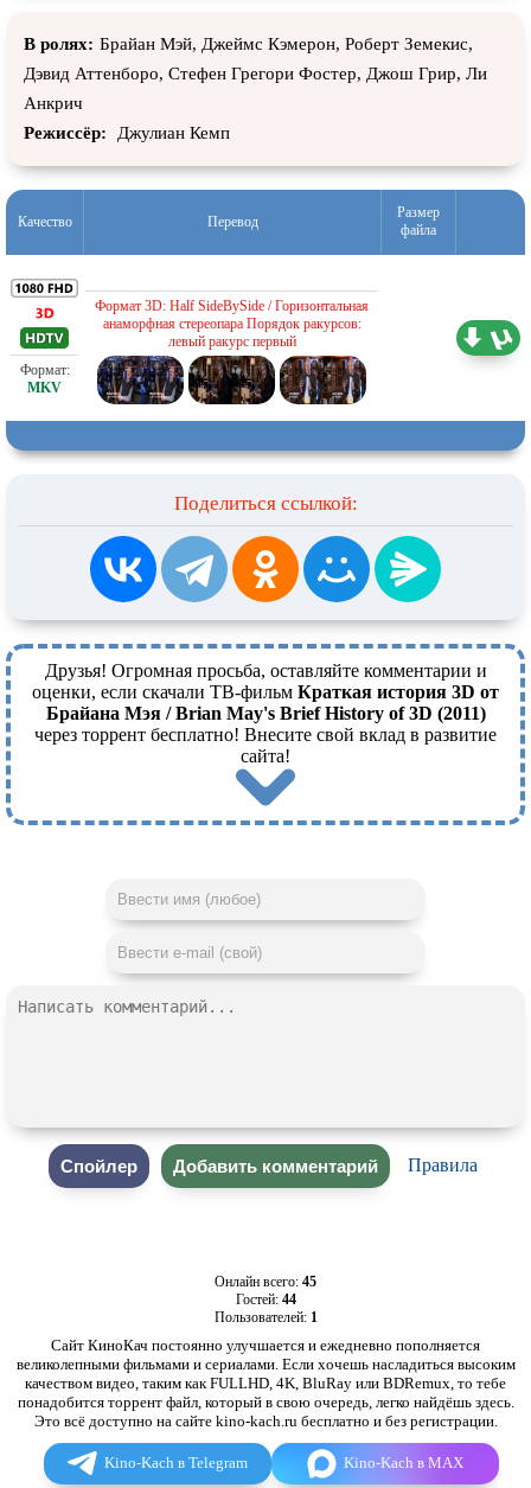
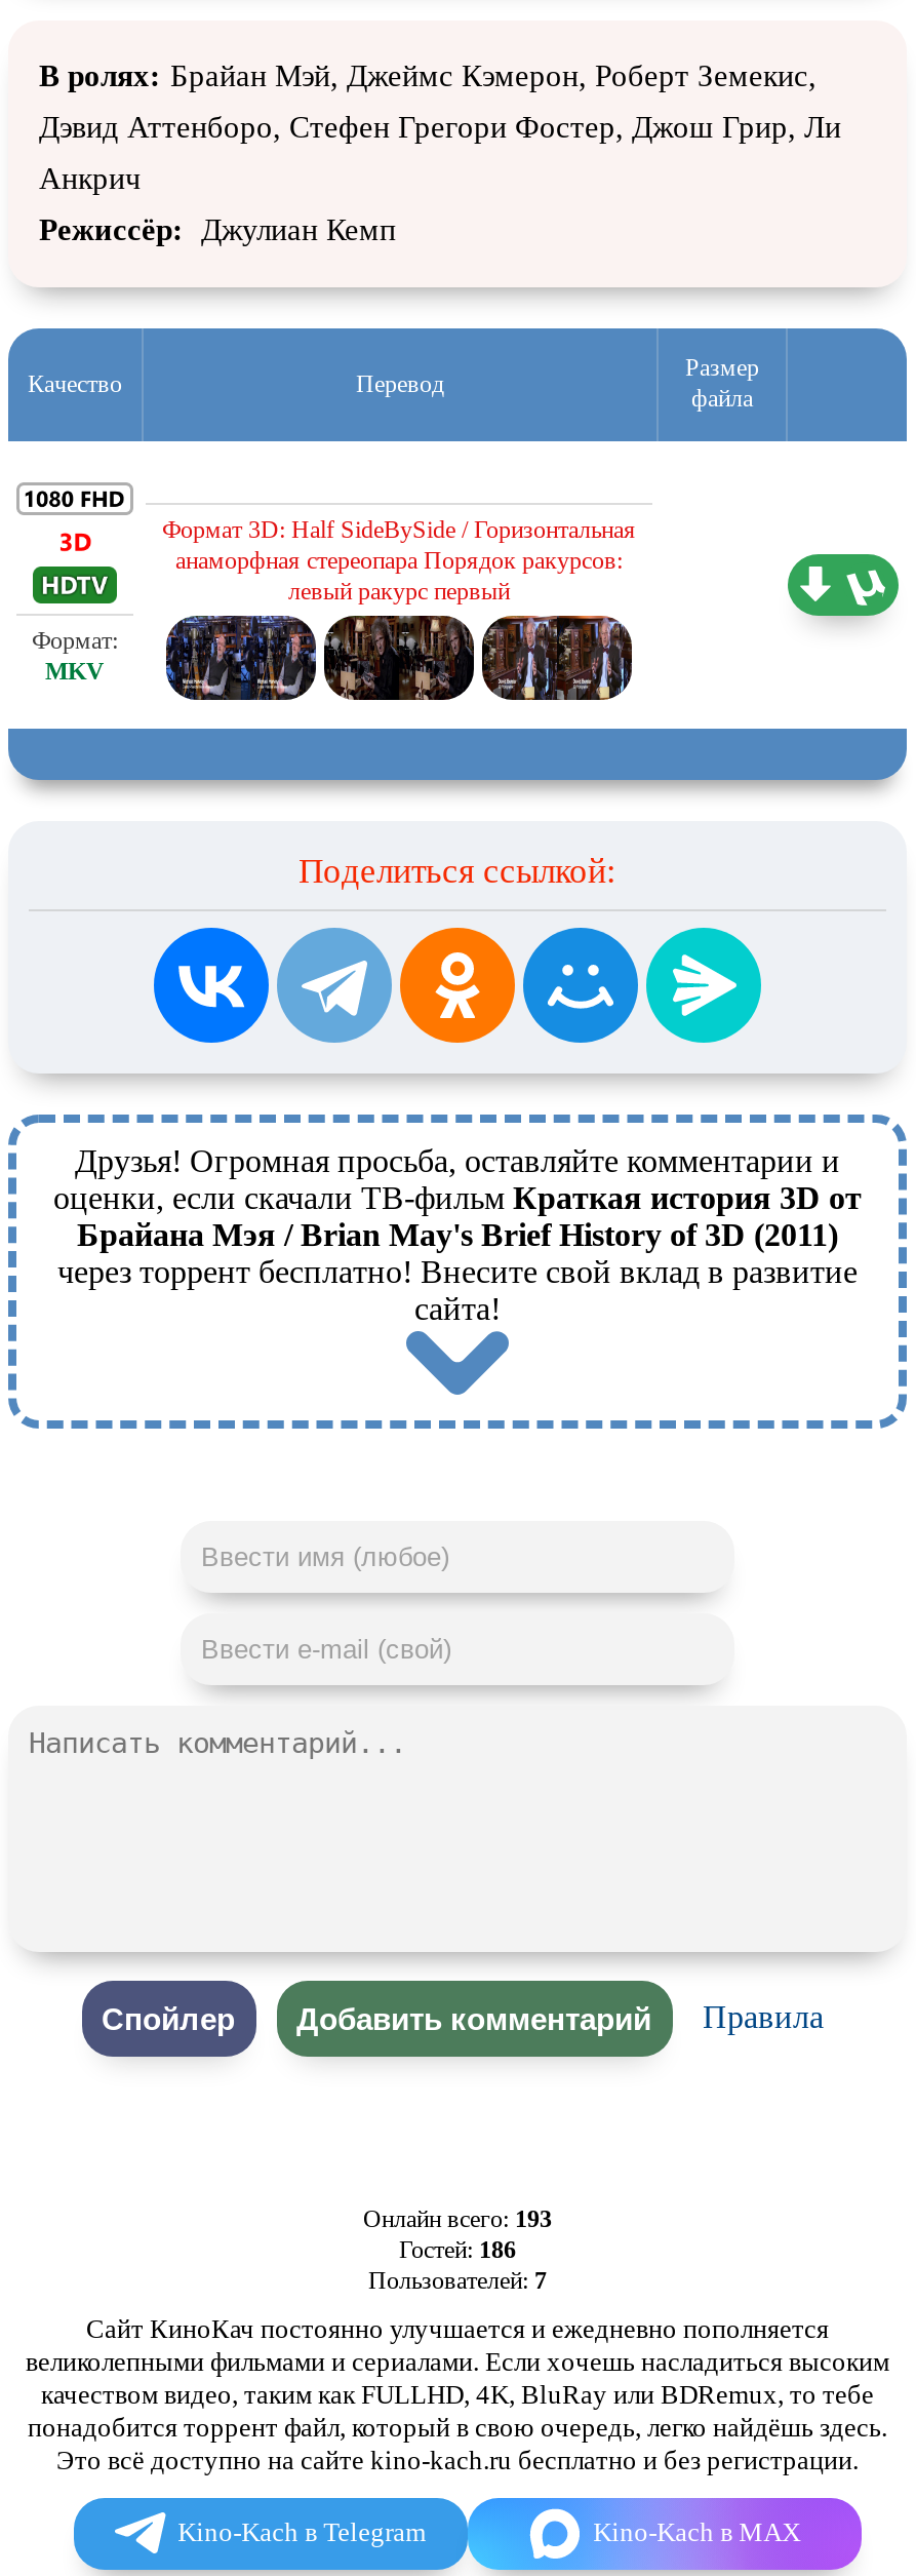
[215,1273,316,1290] Онлайн всего: 45 -> [363,2204,552,2232] Онлайн всего: 193
[235,1291,296,1307] Гостей: 44 -> [399,2234,516,2263] Гостей: 186
[214,1308,317,1325] Пользователей: 1 -> [368,2265,547,2294] Пользователей: 7

